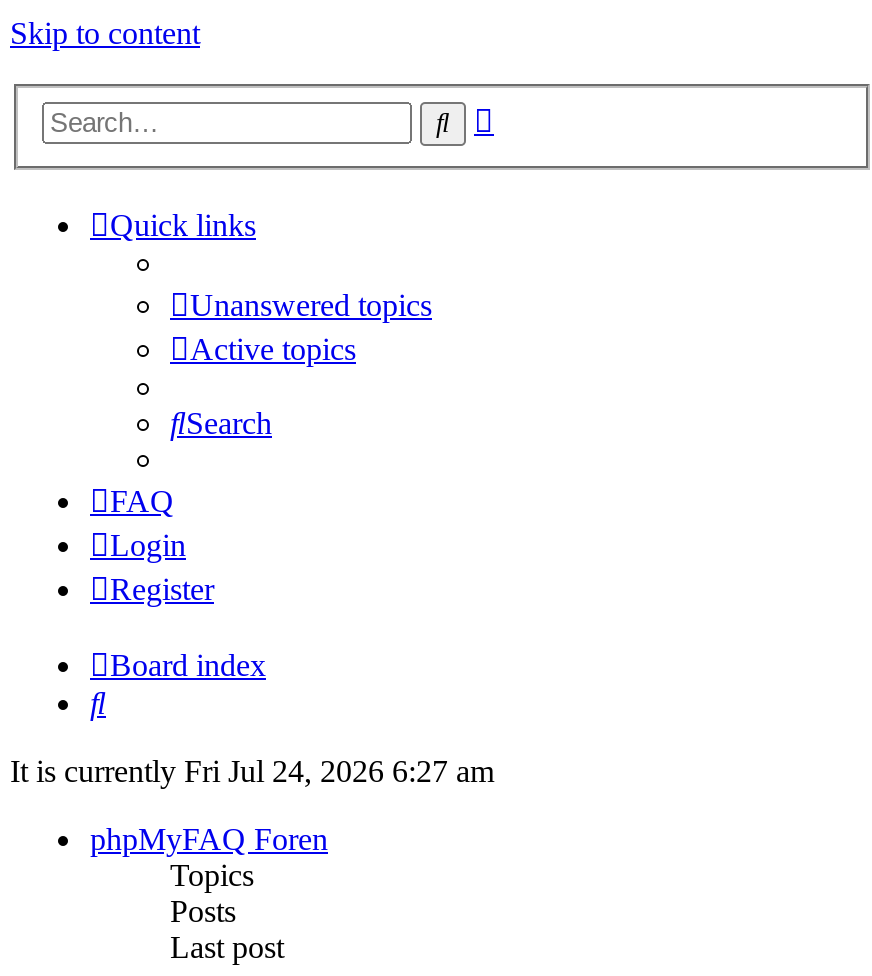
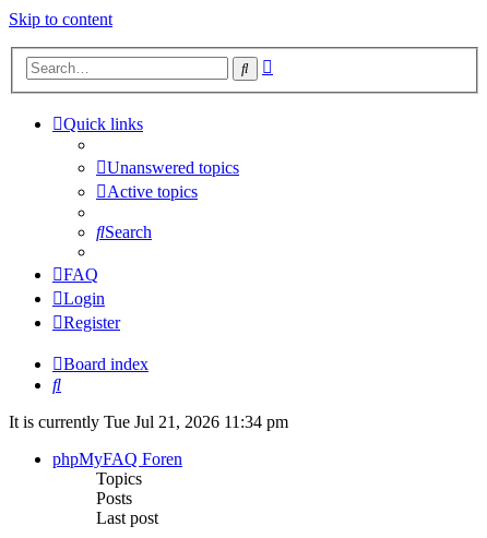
[10,755,494,789] It is currently Fri Jul 24, 2026 6:27 am -> [9,413,288,432] It is currently Tue Jul 21, 2026 11:34 pm

